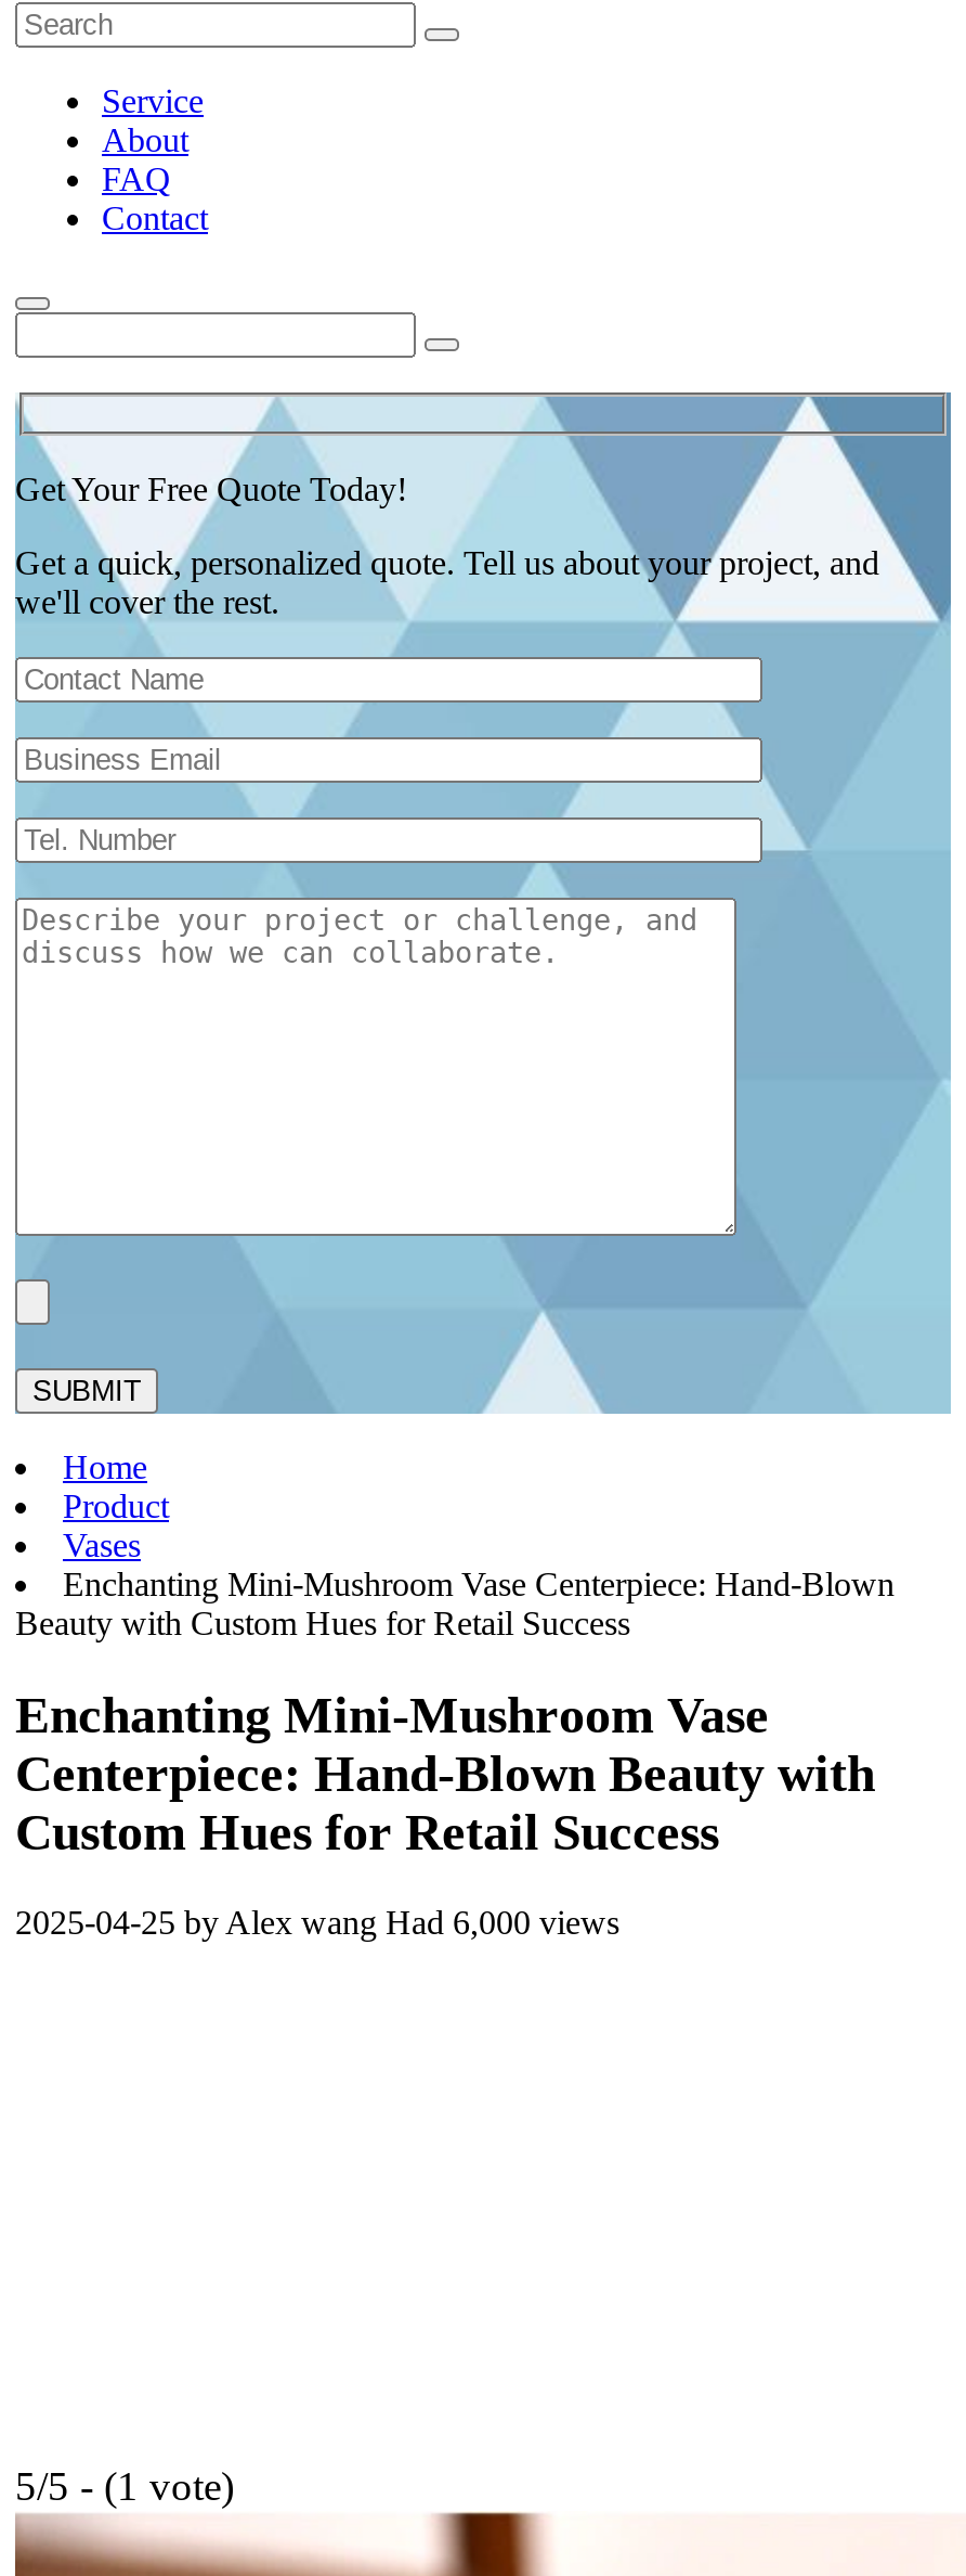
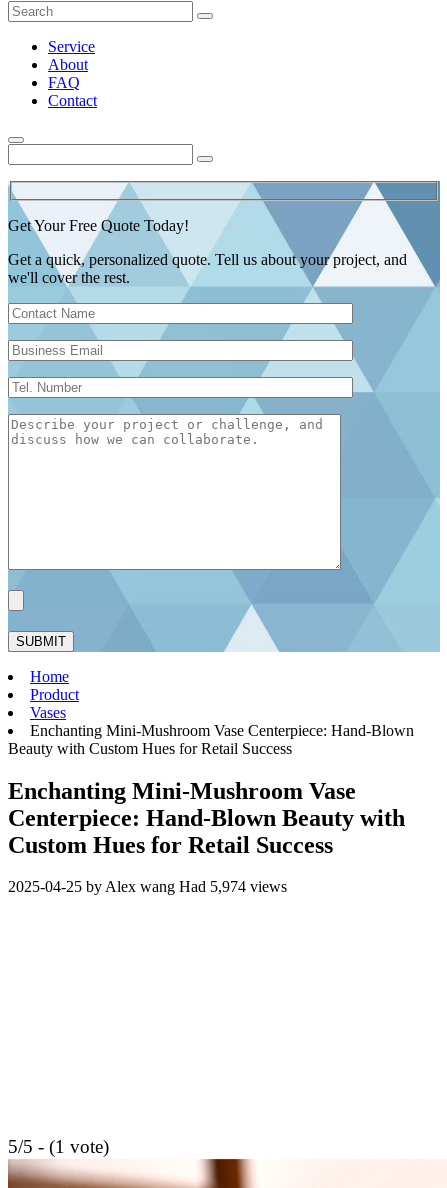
[15,1905,619,1942] 2025-04-25 by Alex wang Had 6,000 views -> [8,878,287,895] 2025-04-25 by Alex wang Had 5,974 views

